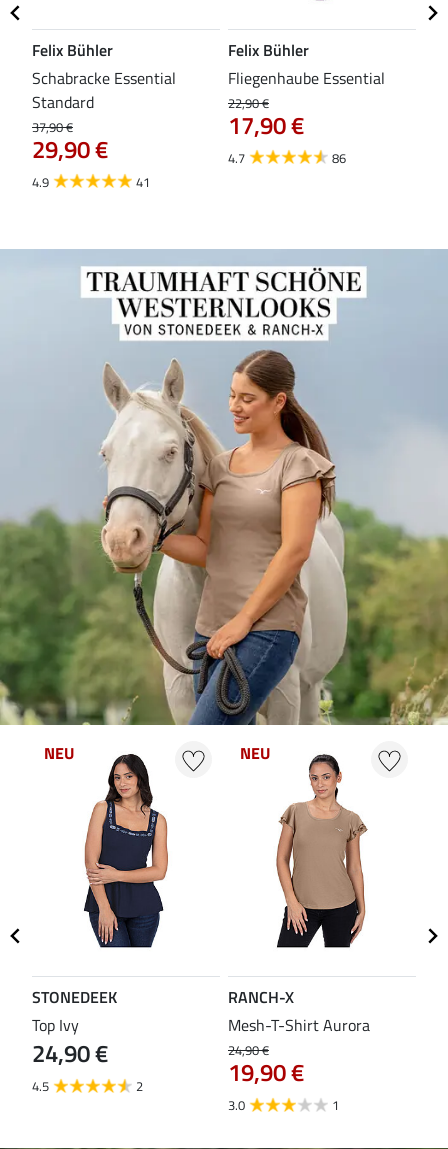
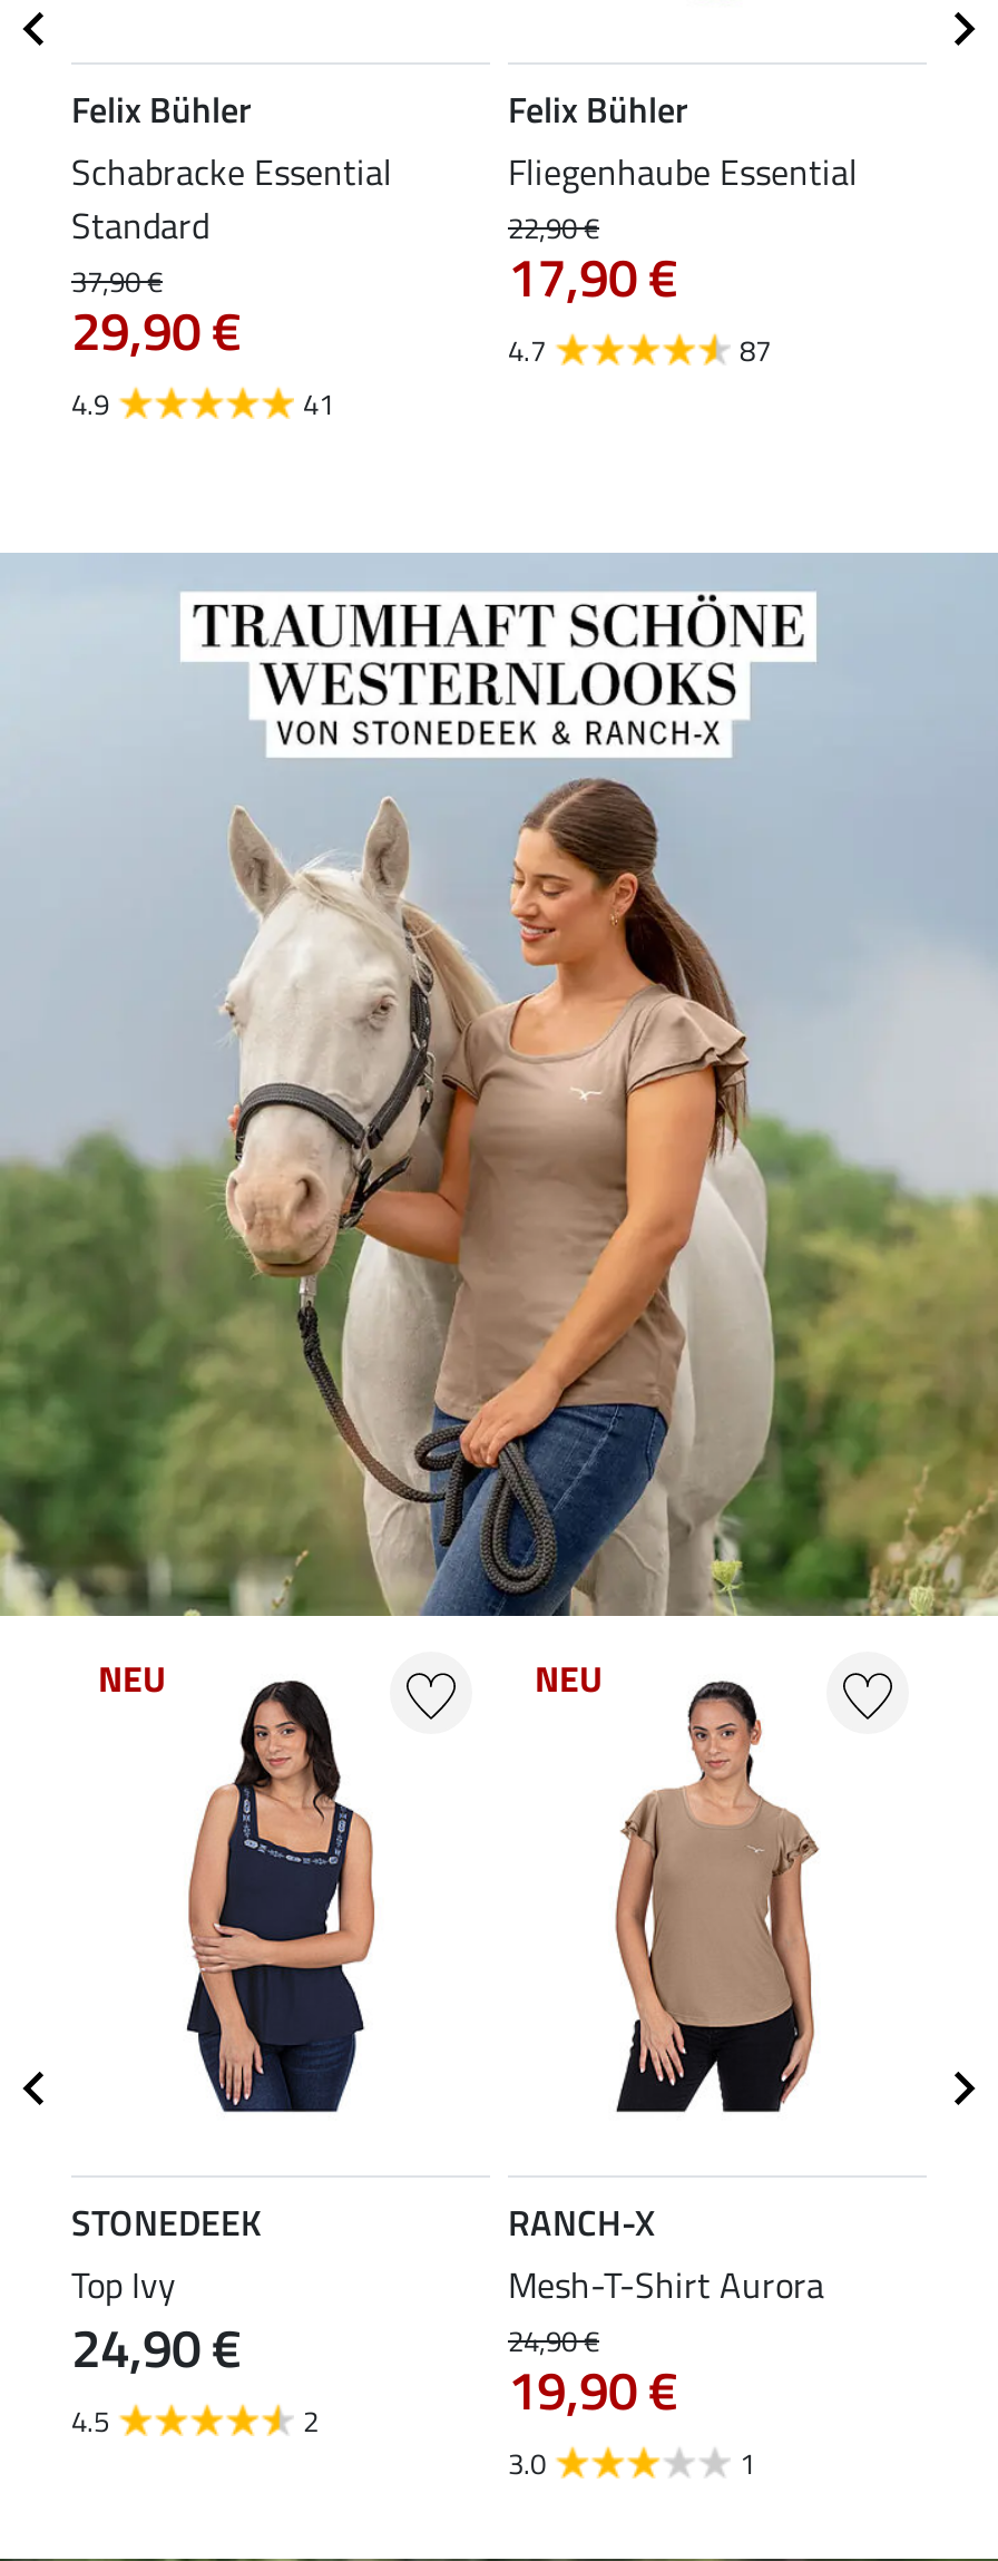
[332,148,346,168] 86 -> [740,329,771,374] 87

